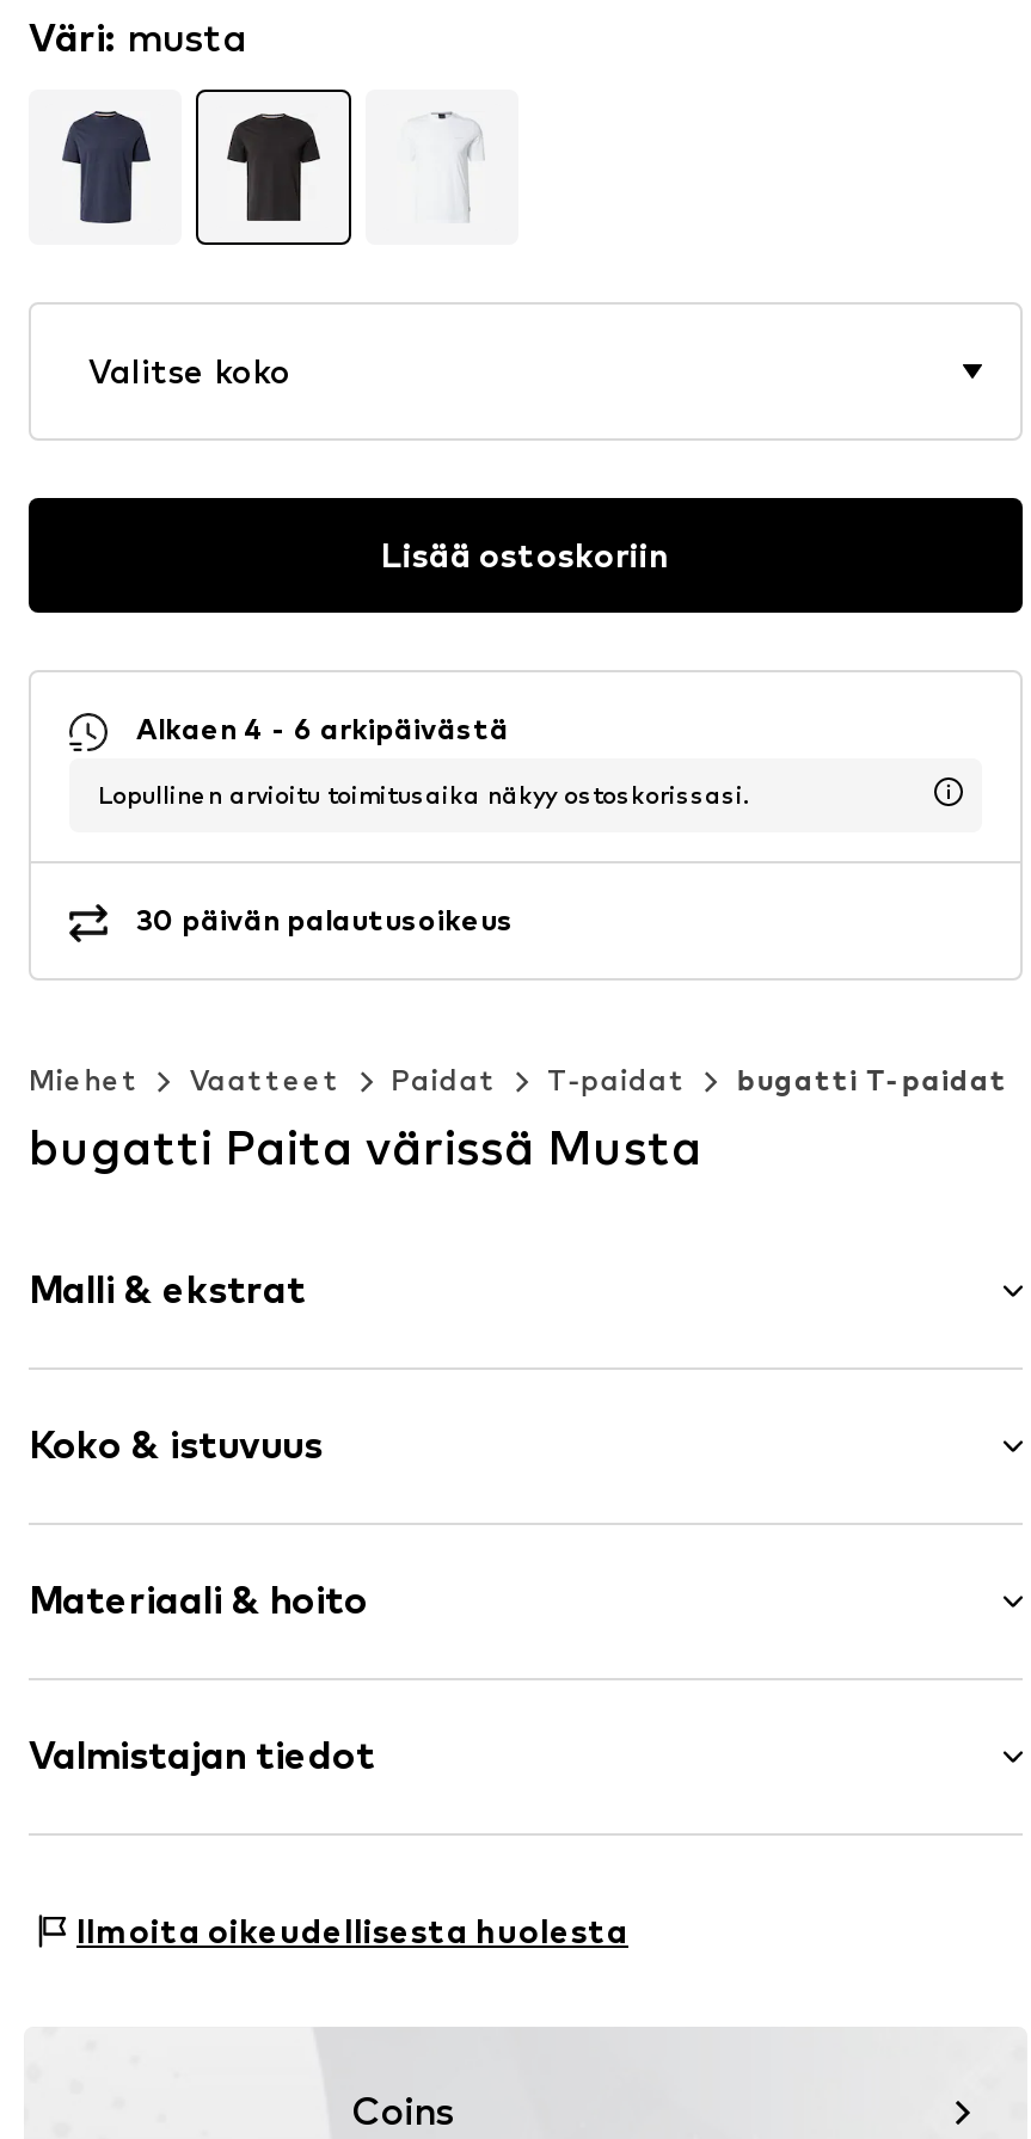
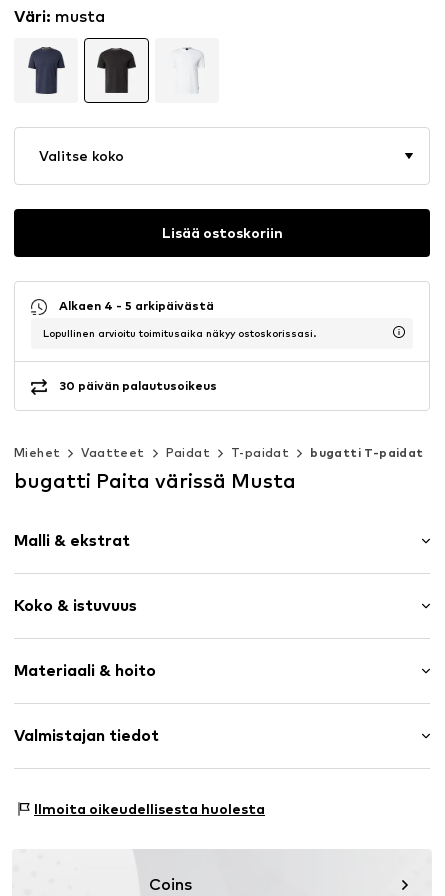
[136,711,509,747] Alkaen 4 - 6 arkipäivästä -> [59,298,214,313] Alkaen 4 - 5 arkipäivästä

